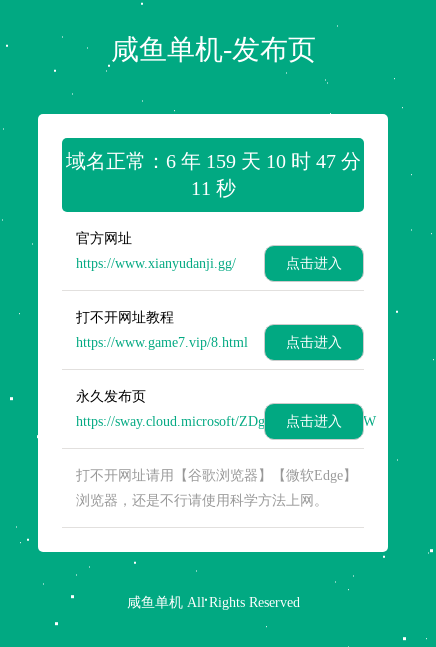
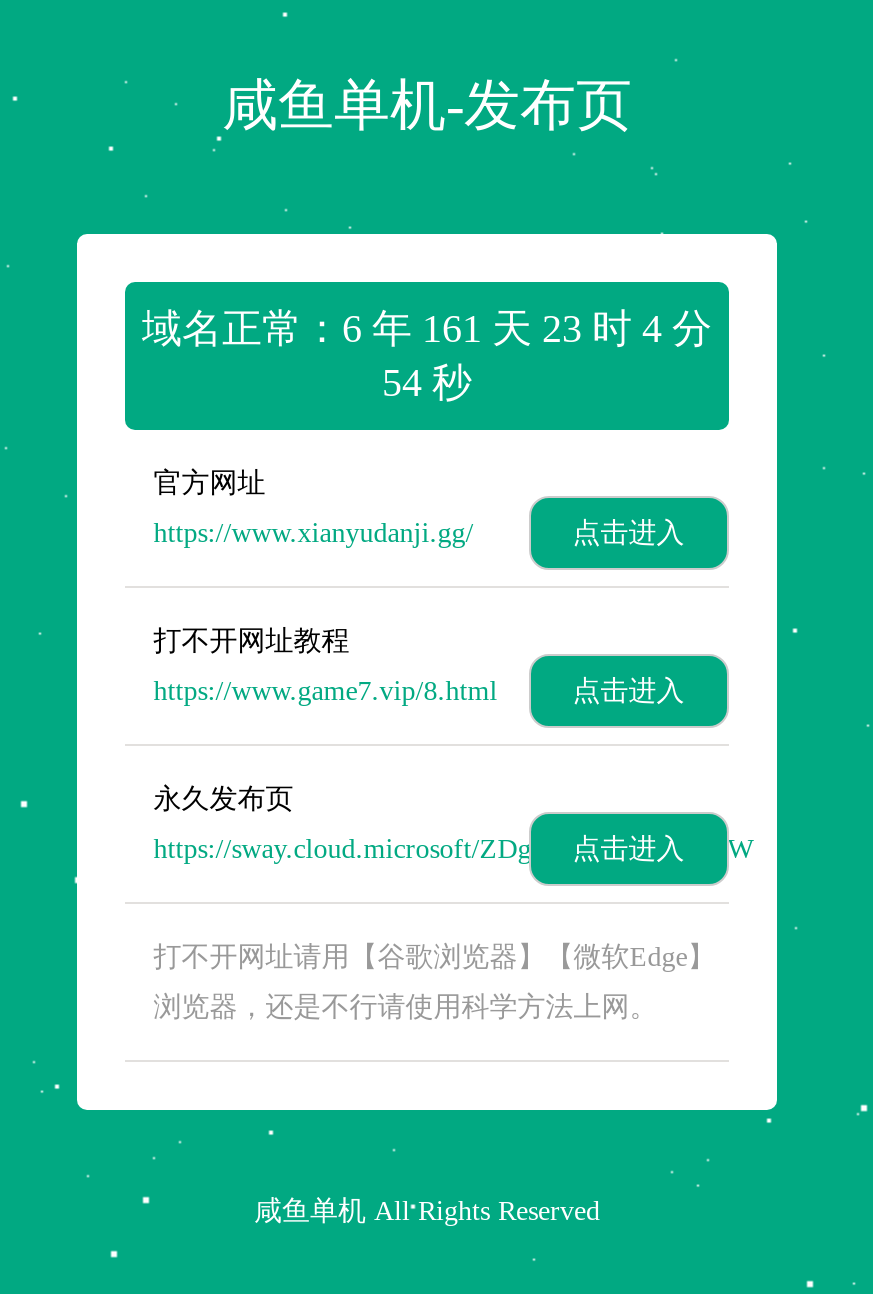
[65,150,360,172] 域名正常：6 年 159 天 10 时 47 分 -> [142,306,712,350] 域名正常：6 年 161 天 23 时 4 分
[190,177,235,199] 11 秒 -> [382,360,472,404] 54 秒

